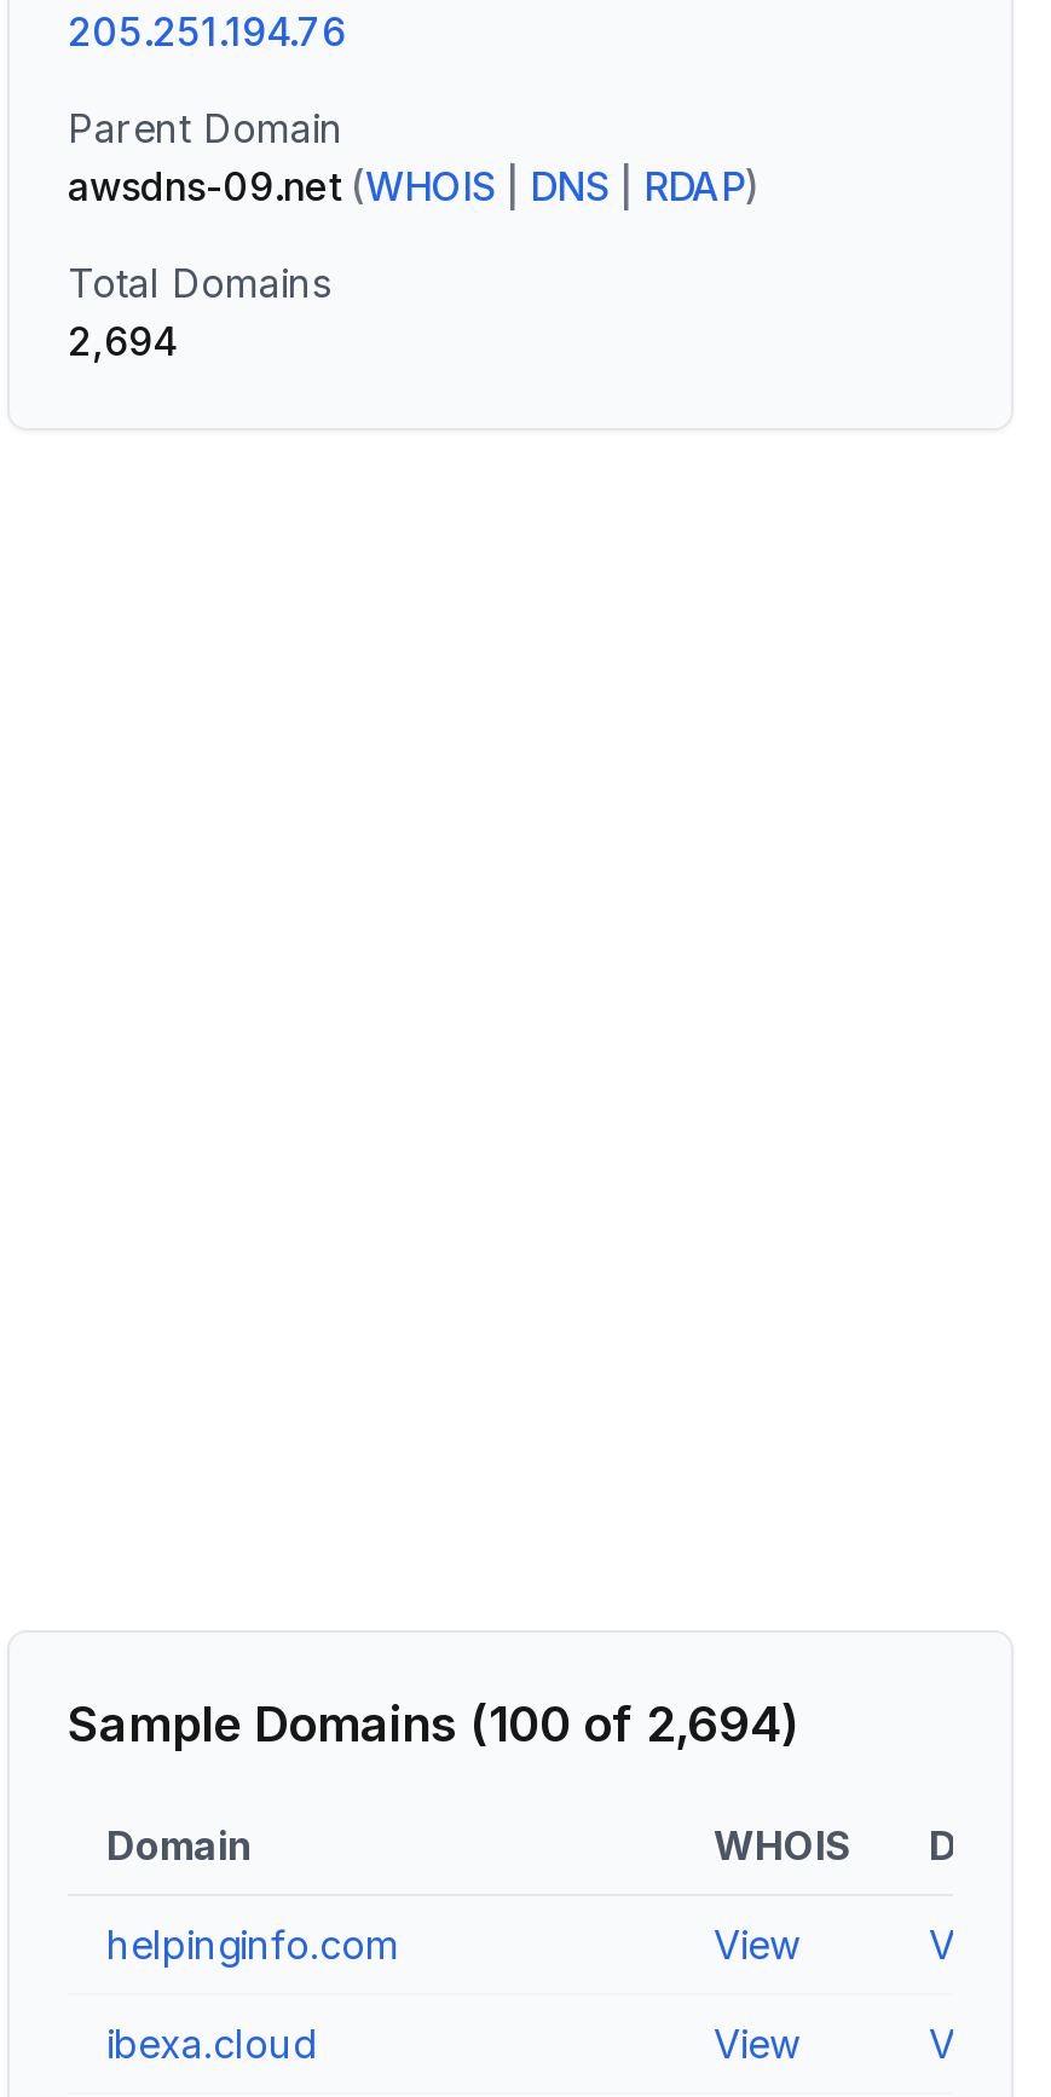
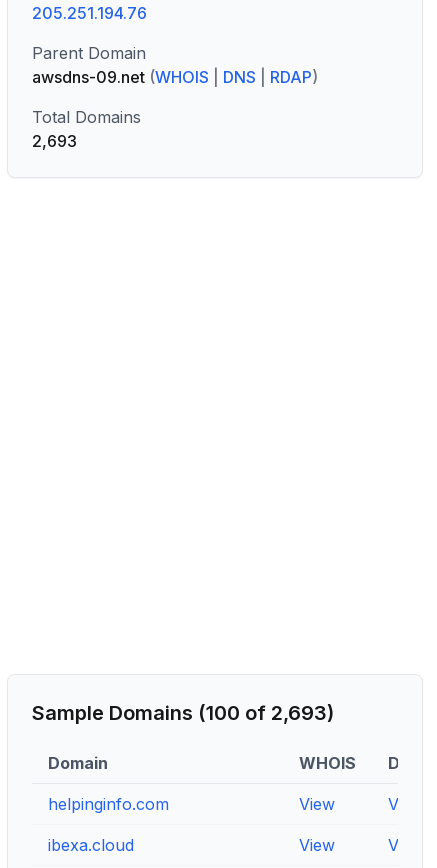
[68,317,177,365] 2,694 -> [32,131,77,151] 2,693
[68,1695,798,1754] Sample Domains (100 of 2,694) -> [32,701,334,725] Sample Domains (100 of 2,693)

